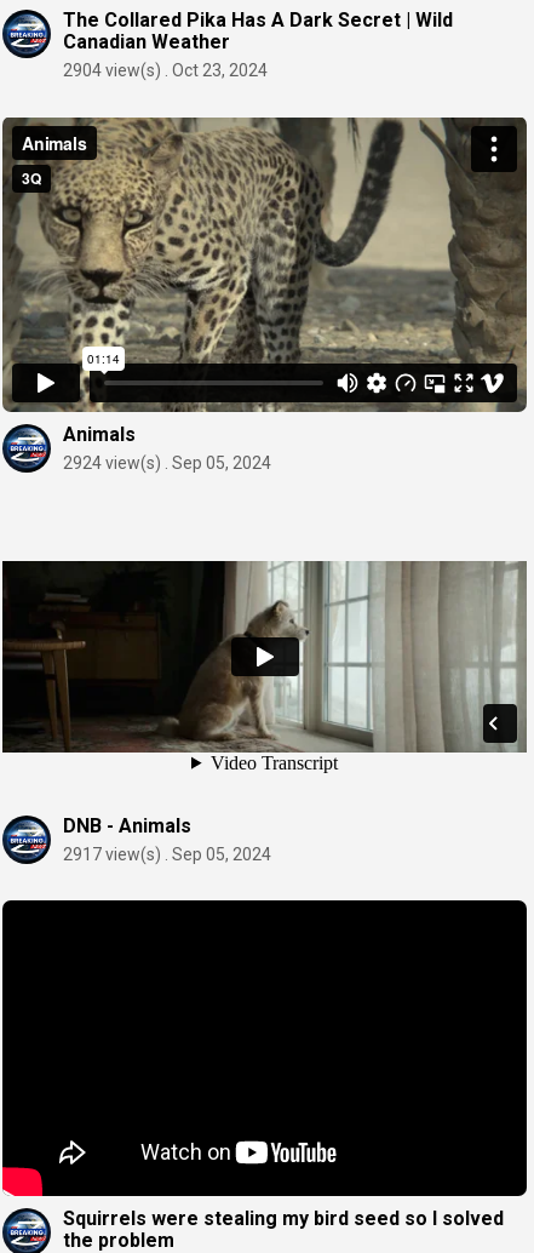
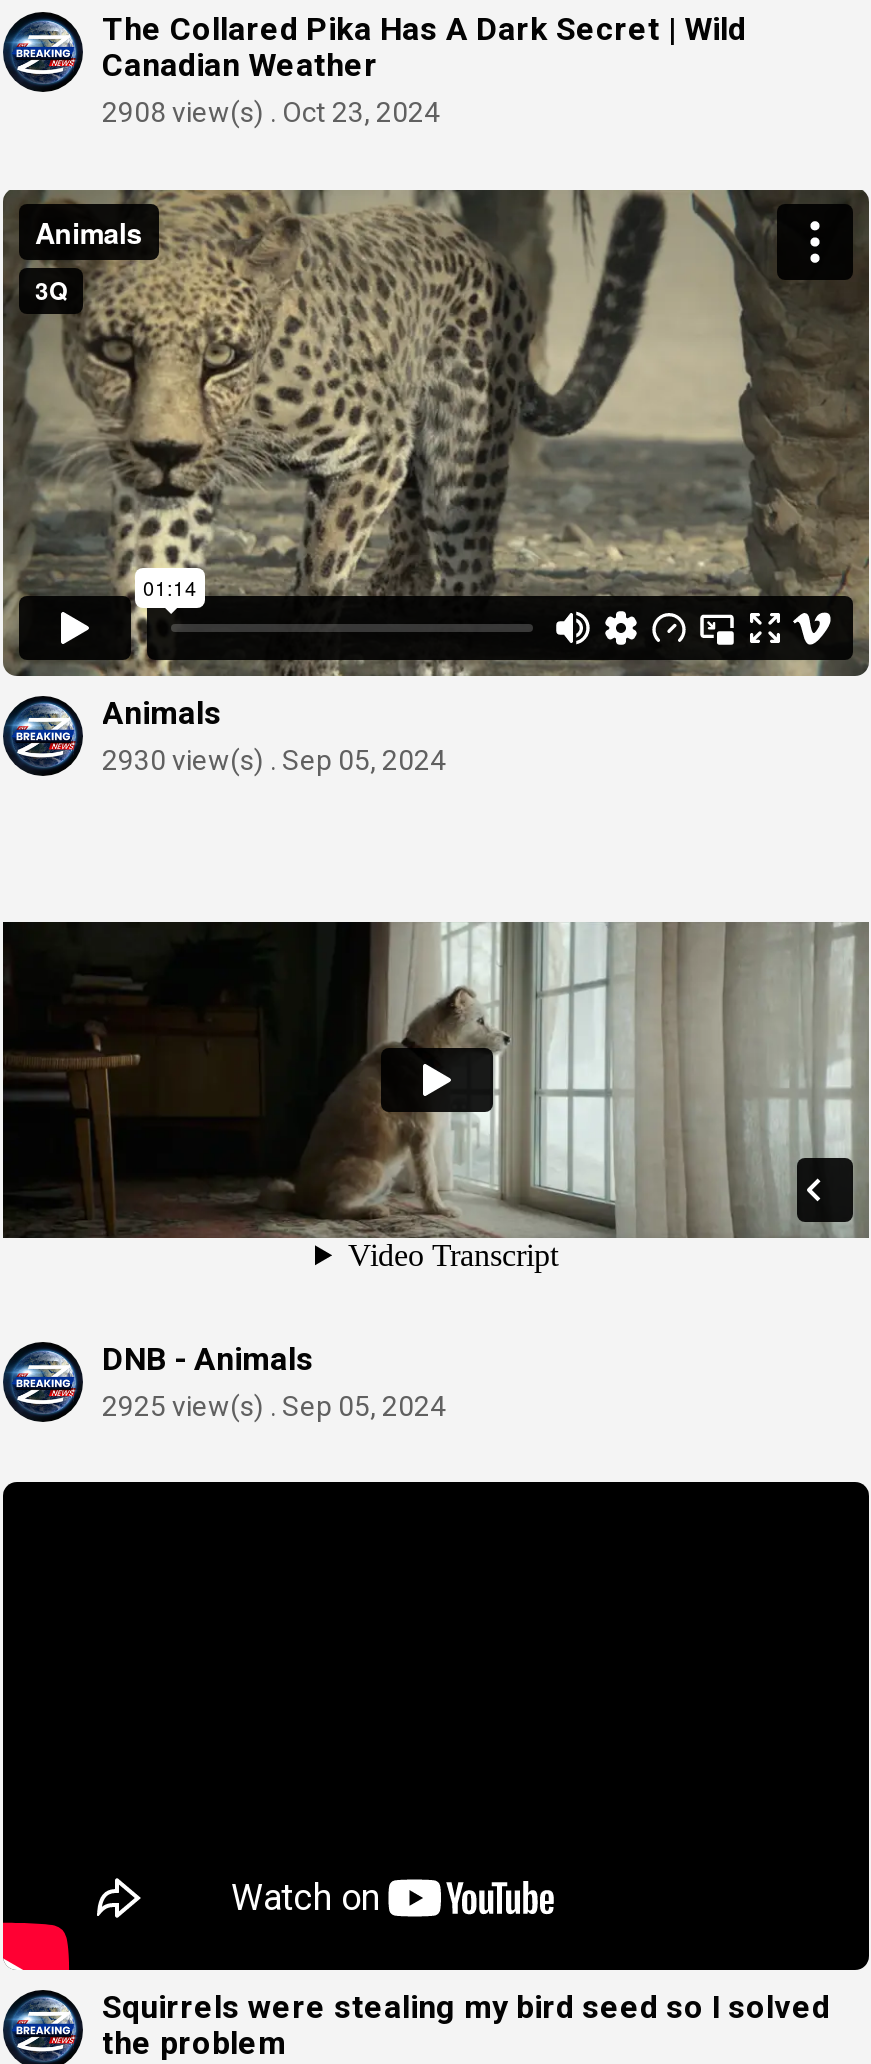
[62,61,267,80] 2904 view(s) . Oct 23, 2024 -> [102,97,440,129] 2908 view(s) . Oct 23, 2024
[62,453,271,472] 2924 view(s) . Sep 05, 2024 -> [102,744,446,776] 2930 view(s) . Sep 05, 2024
[62,845,271,864] 2917 view(s) . Sep 05, 2024 -> [102,1391,446,1423] 2925 view(s) . Sep 05, 2024

